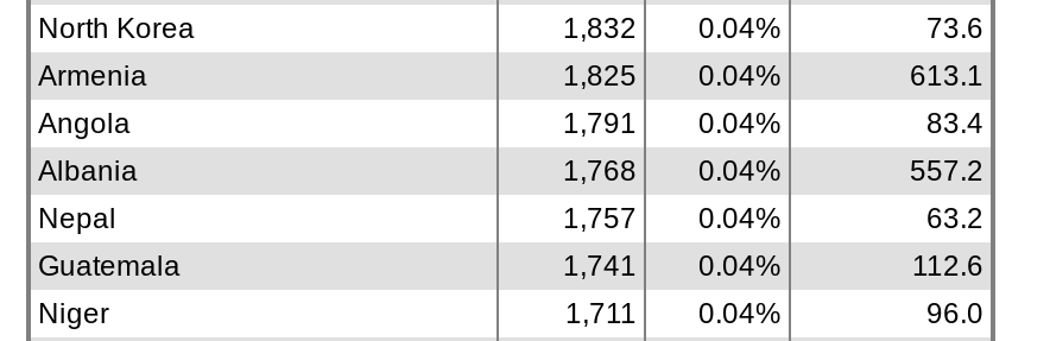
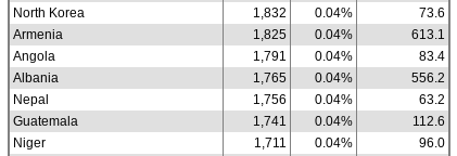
[563,154,782,188] 1,768 0.04% -> [253,70,353,86] 1,765 0.04%
[910,154,983,188] 557.2 -> [411,70,445,86] 556.2
[563,202,782,235] 1,757 0.04% -> [253,92,353,107] 1,756 0.04%

